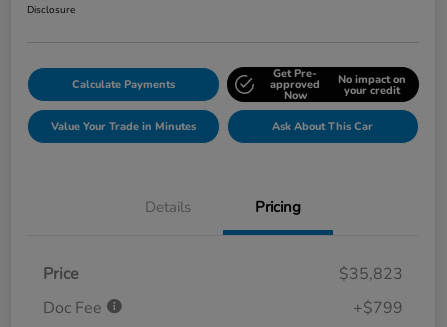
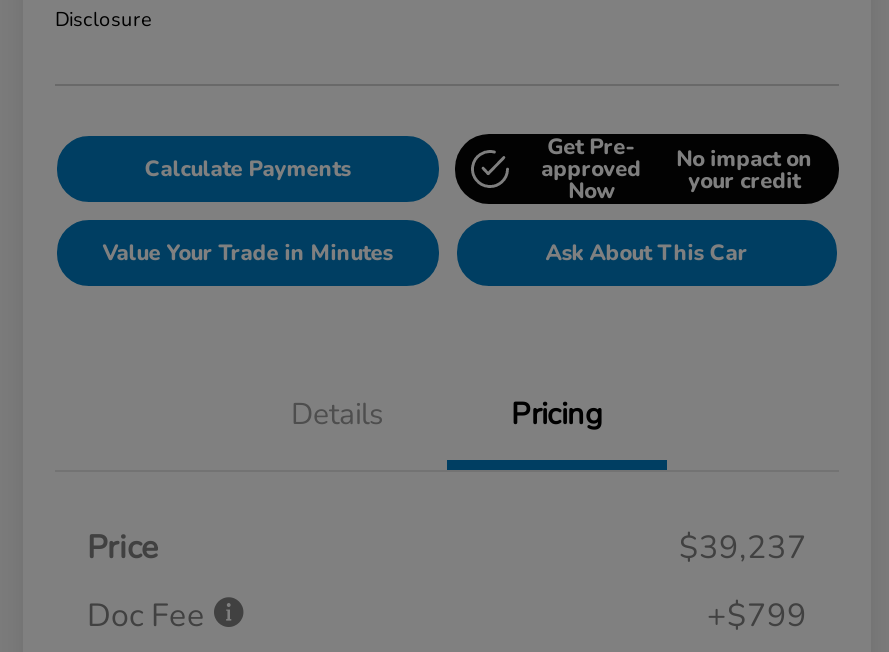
[339,263,403,285] $35,823 -> [679,526,807,570] $39,237

